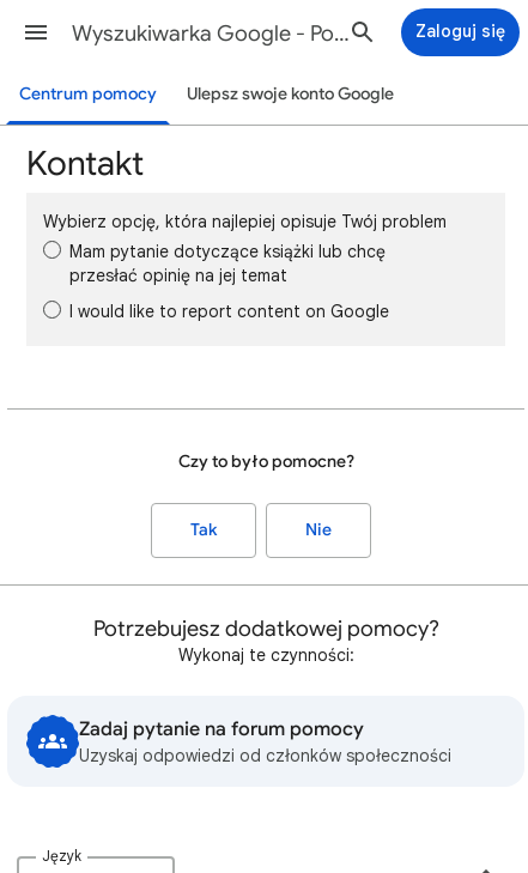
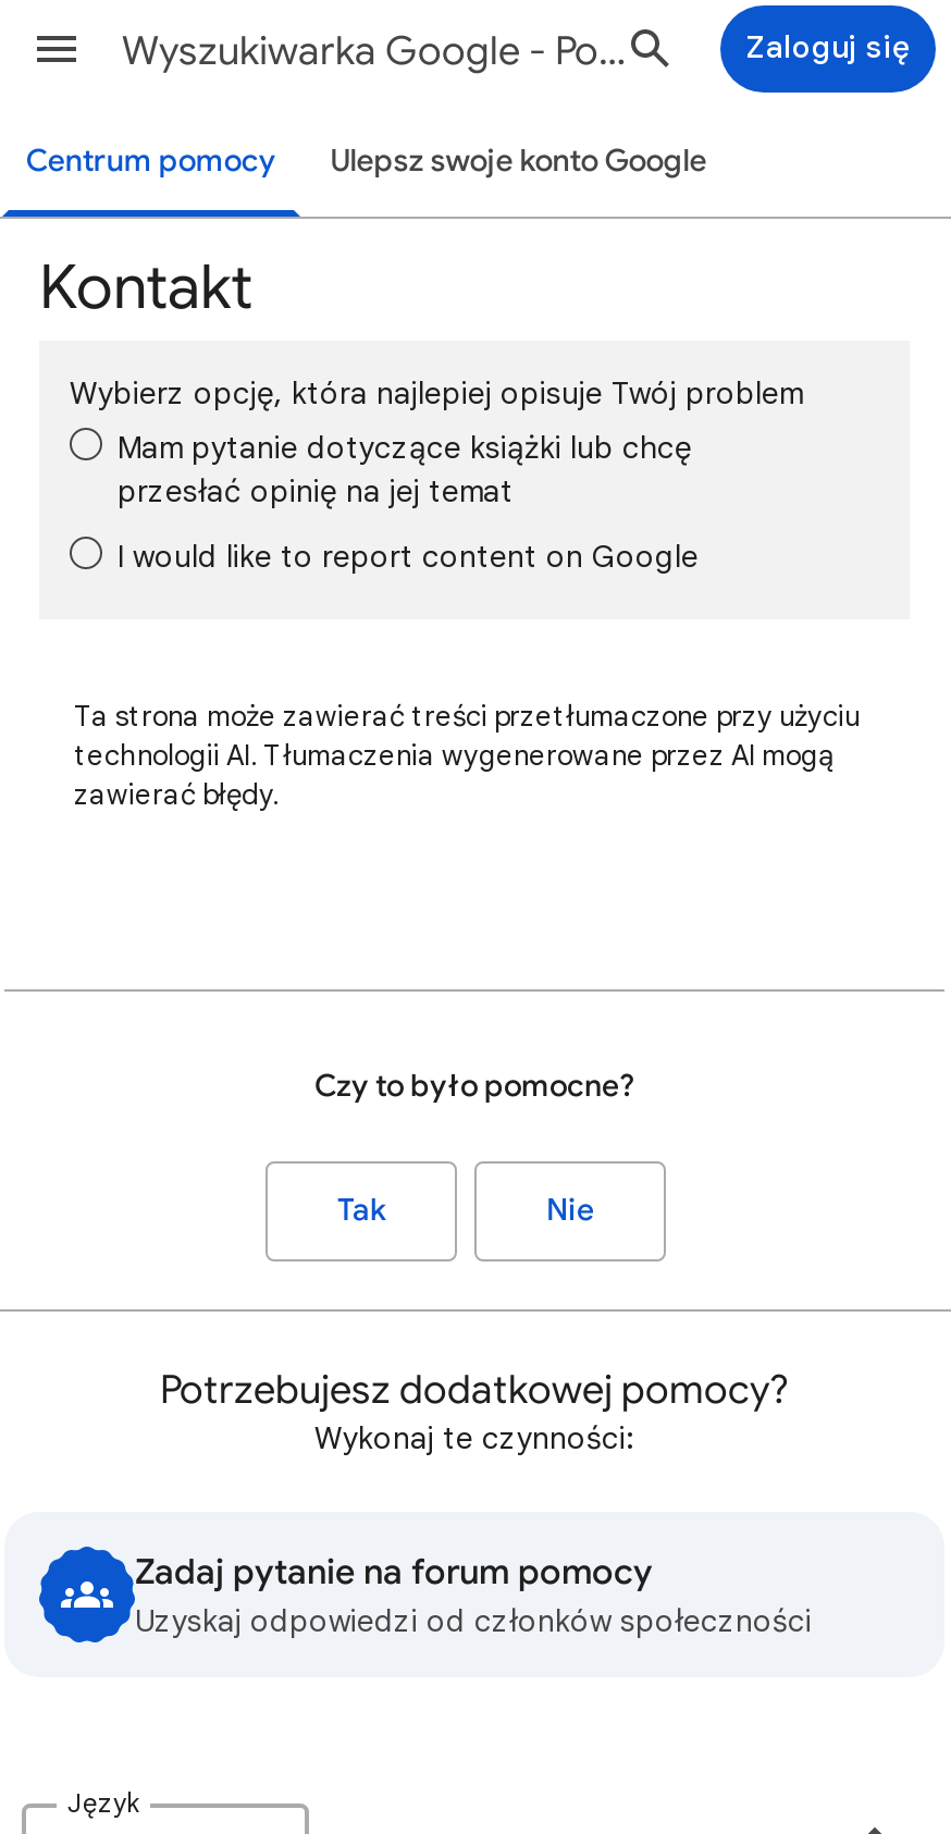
none -> [74,698,860,813] Ta strona może zawierać treści przetłumaczone przy użyciu | technologii AI. Tłumaczenia wygenerowane przez AI mogą | zawierać błędy.

